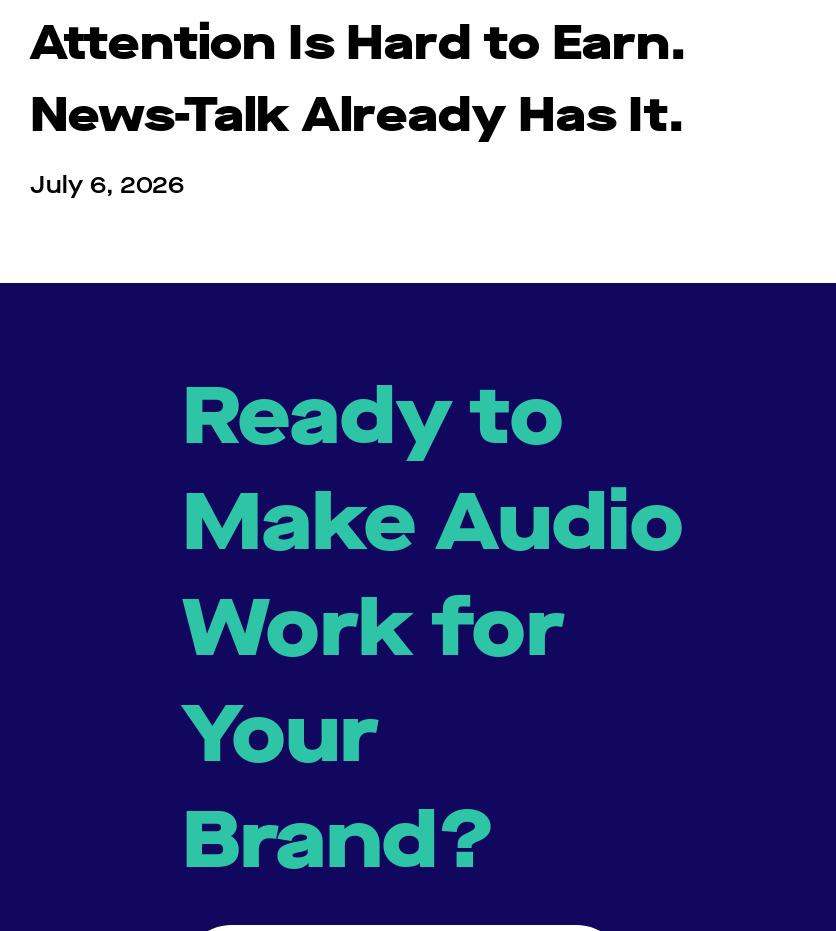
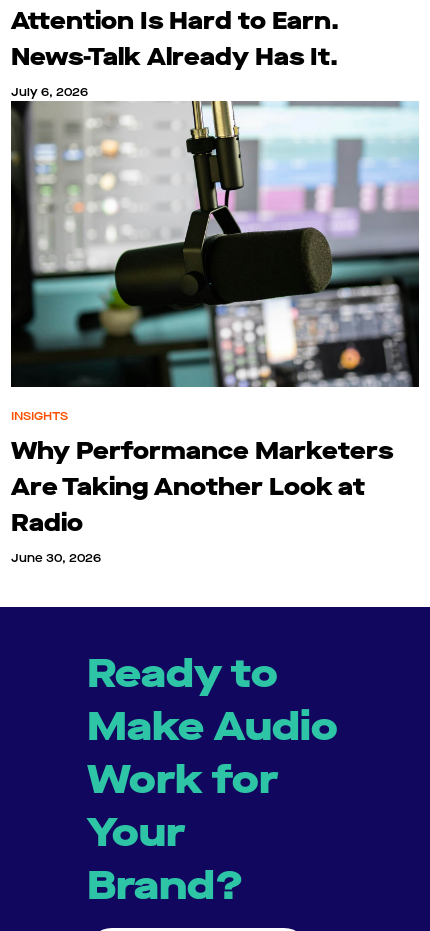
none -> [10,100,420,566] [image] | INSIGHTS | Why Performance Marketers | Are Taking Another Look at | Radio | June 30, 2026

